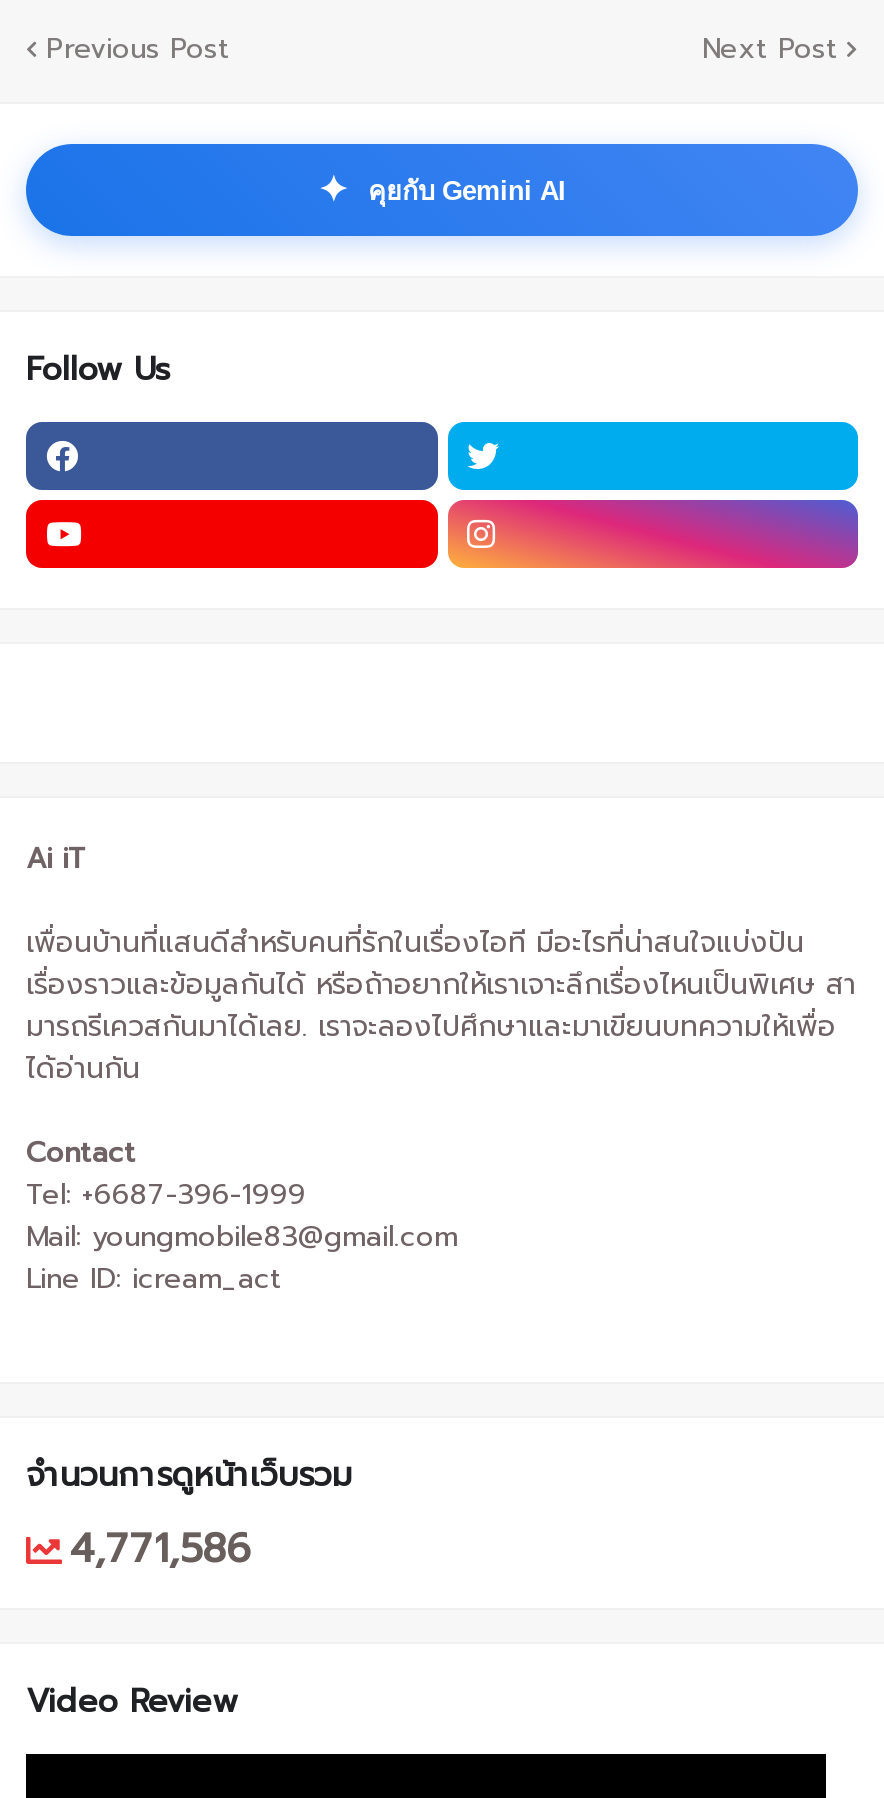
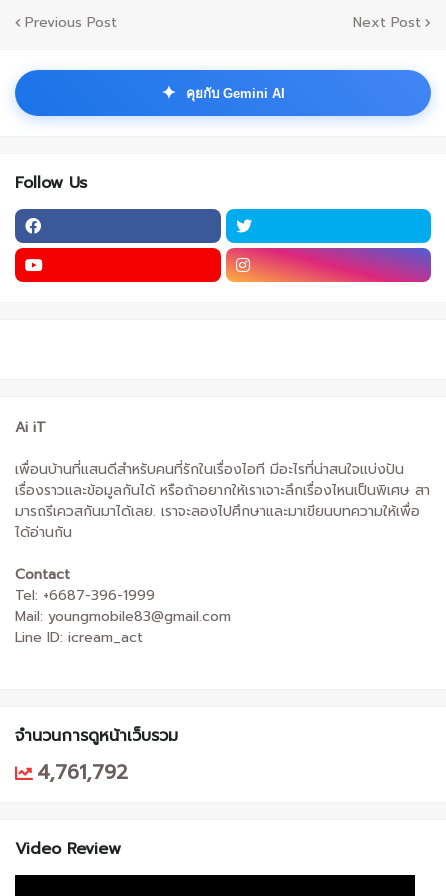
[70,1519,250,1579] 4,771,586 -> [37,757,128,787] 4,761,792

